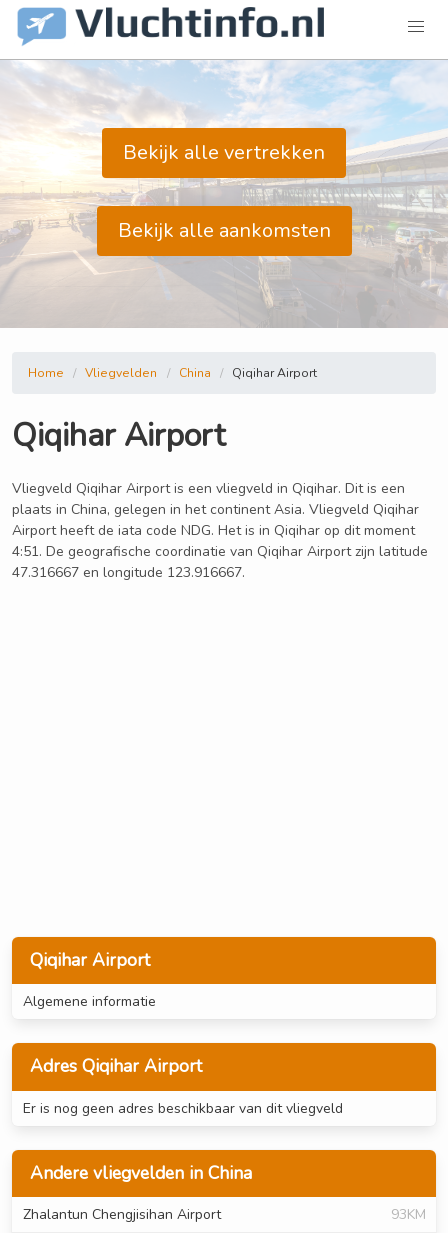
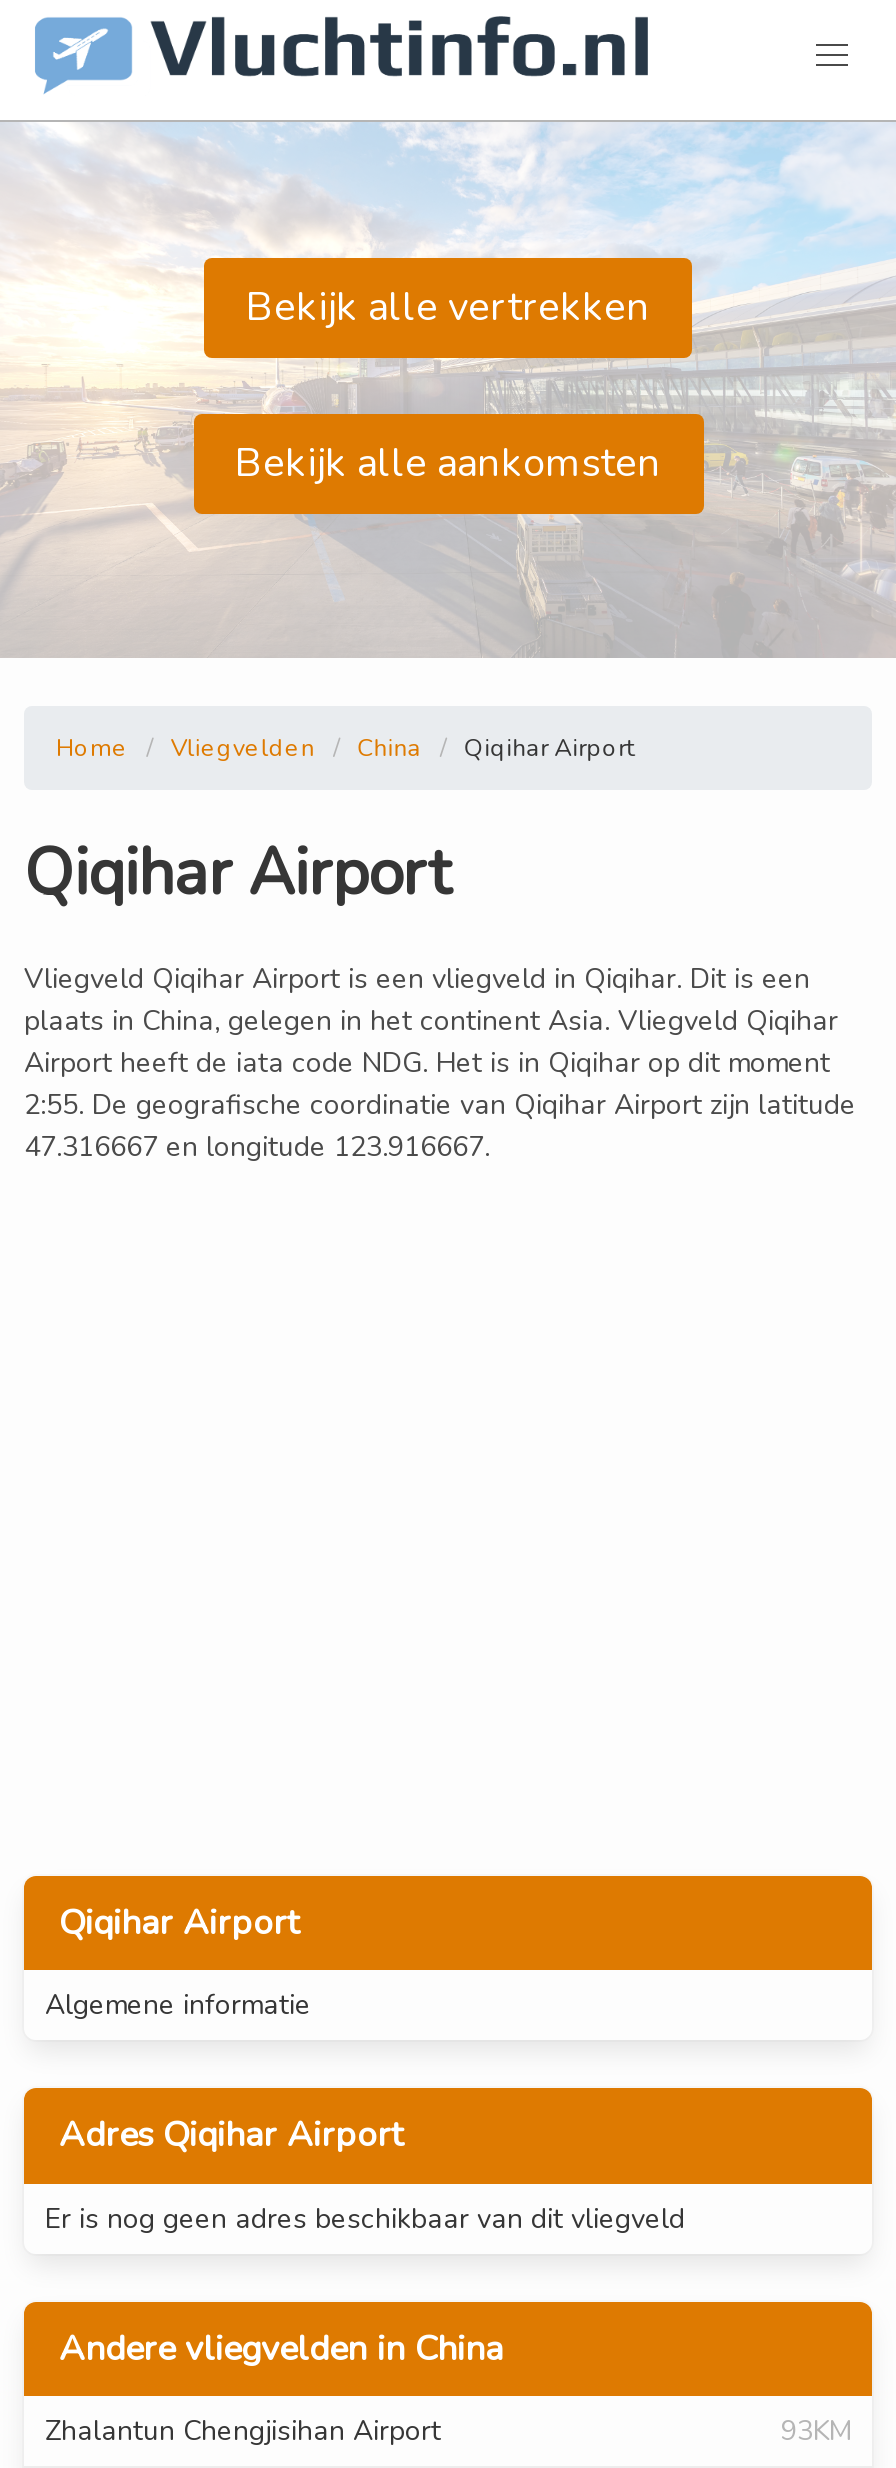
[12,542,428,561] 4:51. De geografische coordinatie van Qiqihar Airport zijn latitude -> [24,1086,856,1124] 2:55. De geografische coordinatie van Qiqihar Airport zijn latitude

